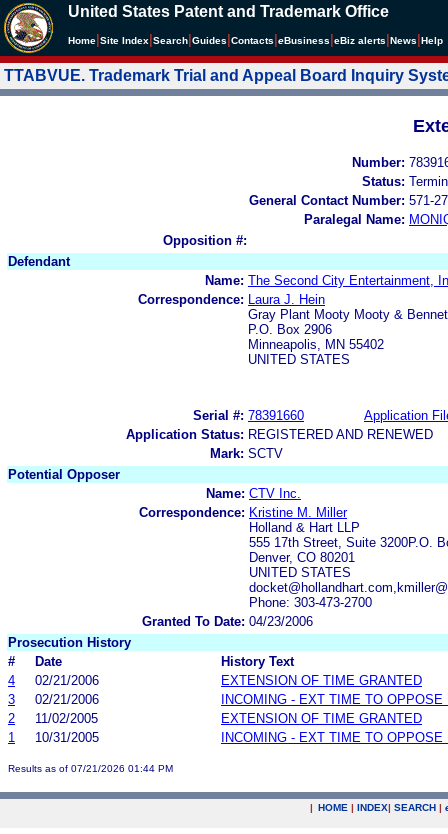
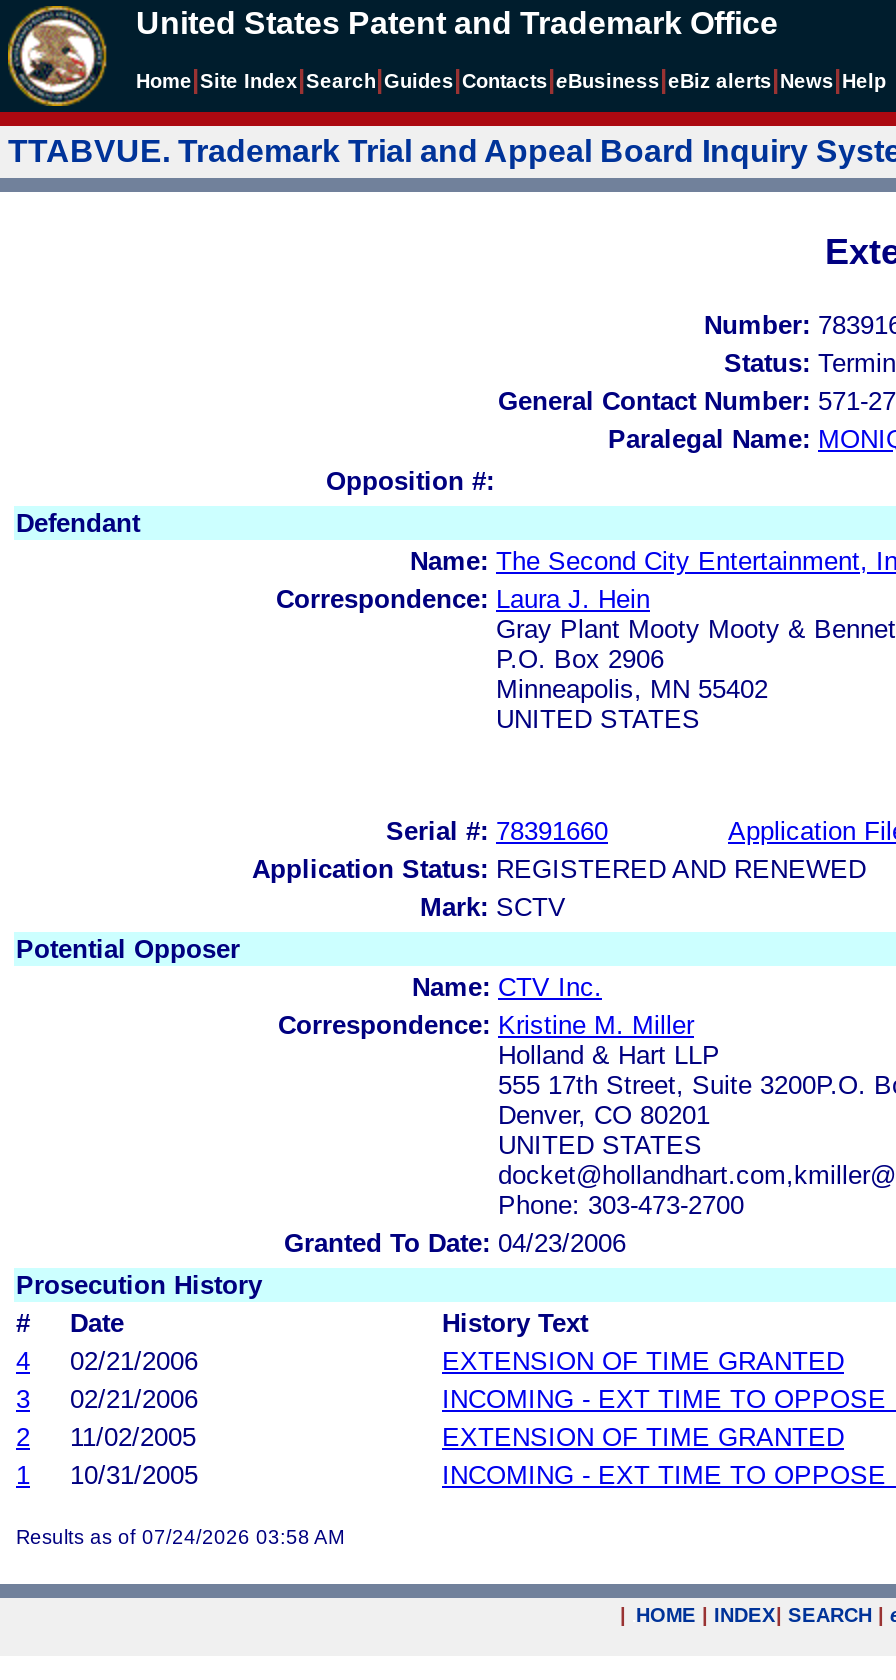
[8,763,173,774] Results as of 07/21/2026 01:44 PM -> [16,1526,344,1548] Results as of 07/24/2026 03:58 AM

